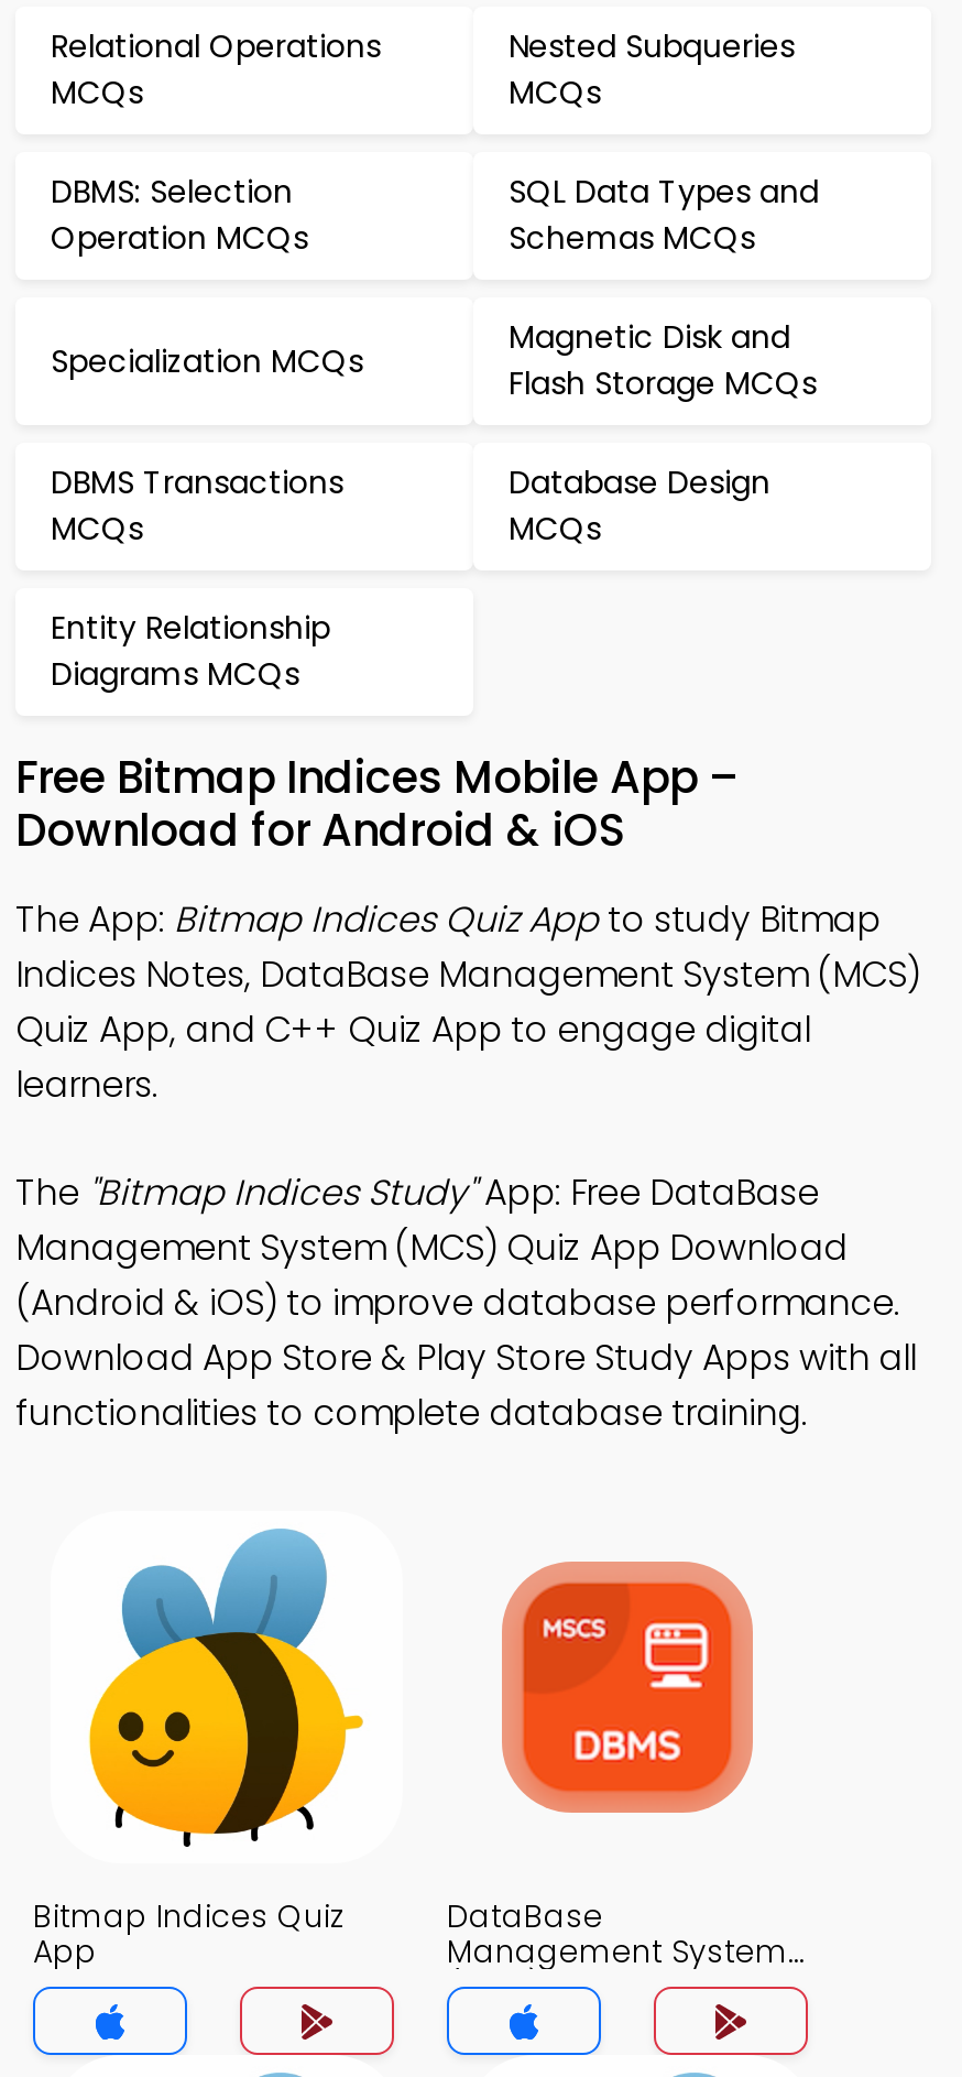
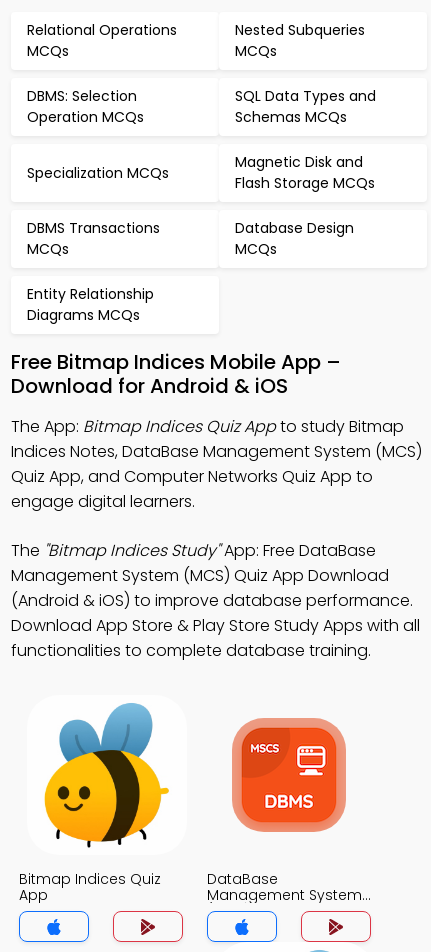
[15,1004,810,1110] Quiz App, and C++ Quiz App to engage digital | learners. -> [11,465,373,513] Quiz App, and Computer Networks Quiz App to | engage digital learners.

